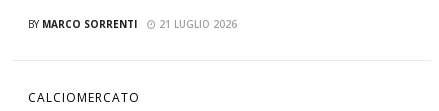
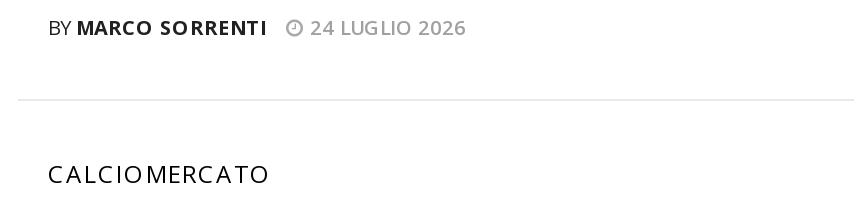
[28,17,237,31] BY MARCO SORRENTI 21 LUGLIO 2026 -> [48,13,466,41] BY MARCO SORRENTI 24 LUGLIO 2026

